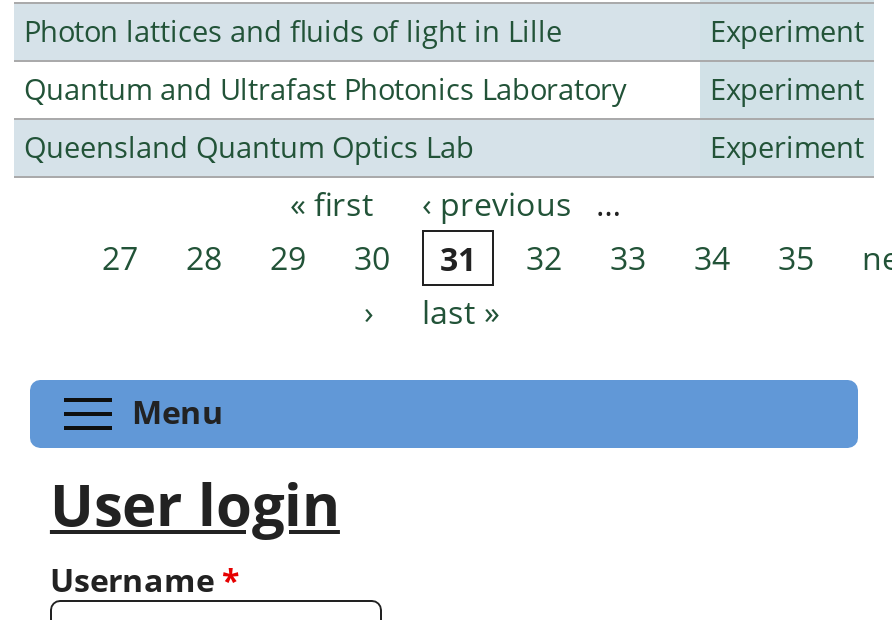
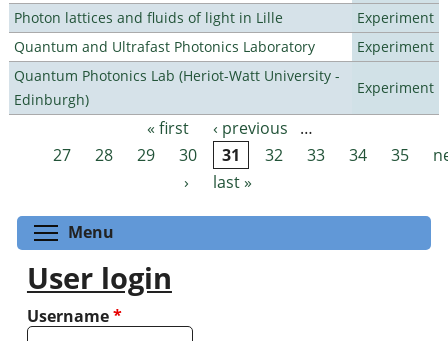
[24,128,474,166] Queensland Quantum Optics Lab -> [14,66,340,109] Quantum Photonics Lab (Heriot-Watt University - | Edinburgh)

